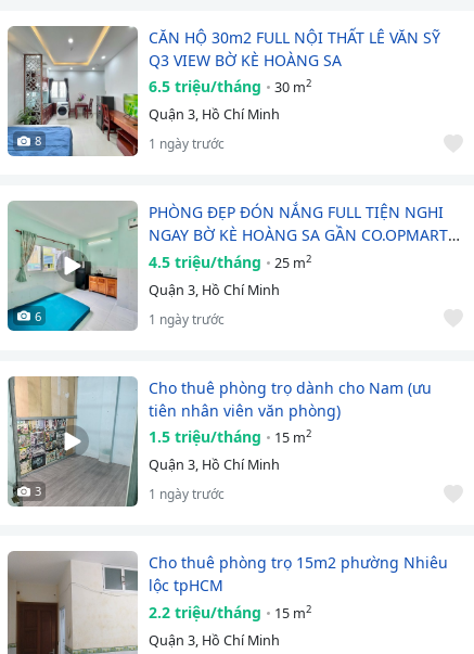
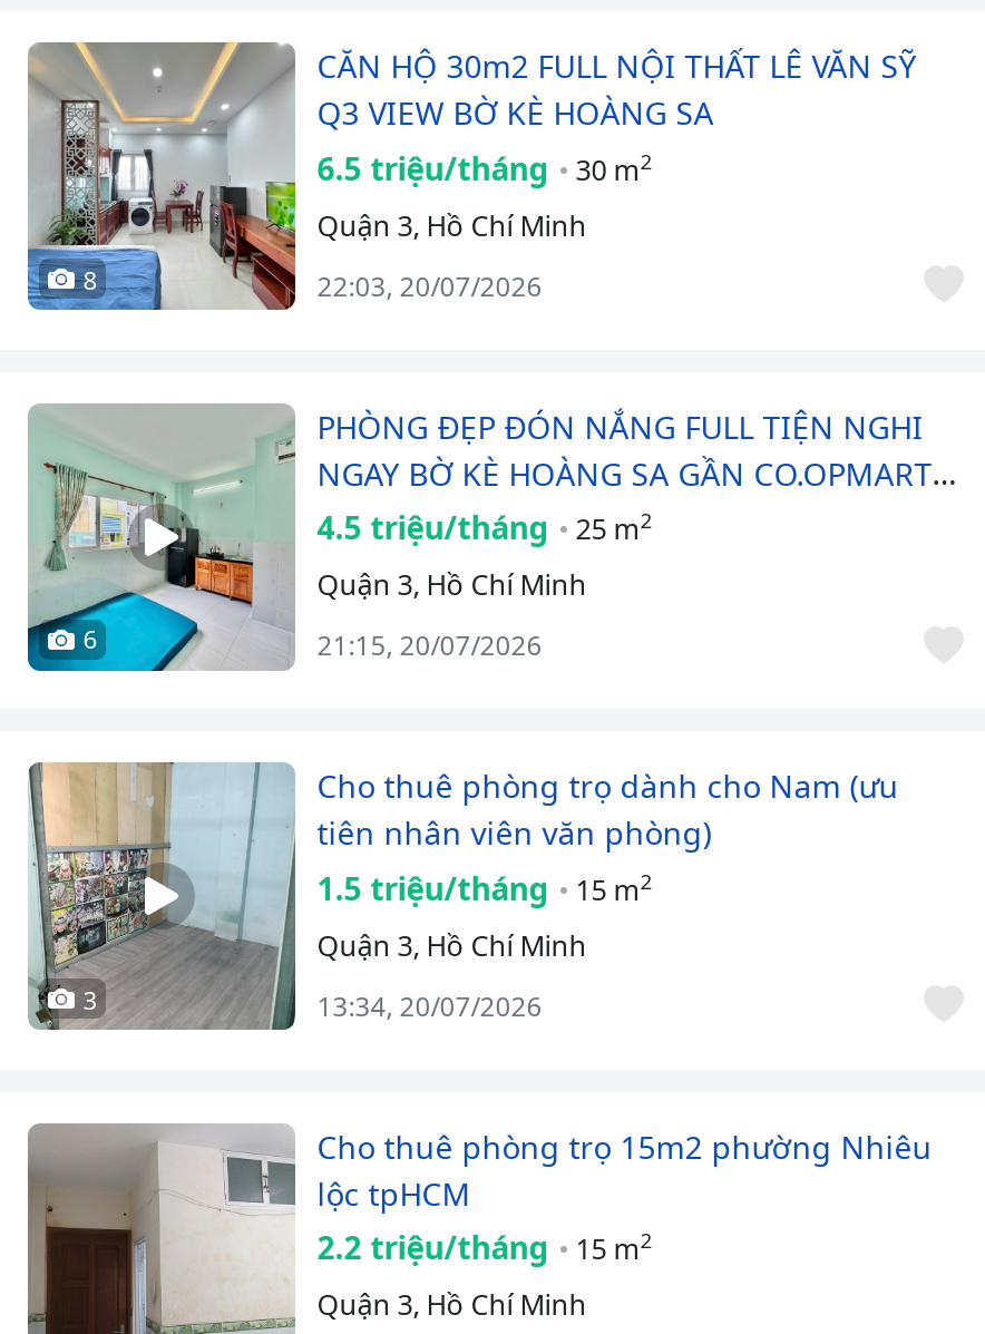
[148,135,224,152] 1 ngày trước -> [317,267,542,302] 22:03, 20/07/2026
[148,310,224,327] 1 ngày trước -> [317,627,542,663] 21:15, 20/07/2026
[148,485,224,502] 1 ngày trước -> [317,987,542,1022] 13:34, 20/07/2026

